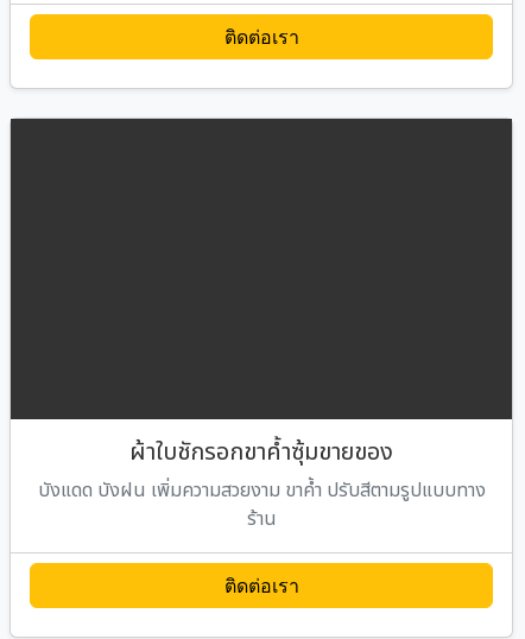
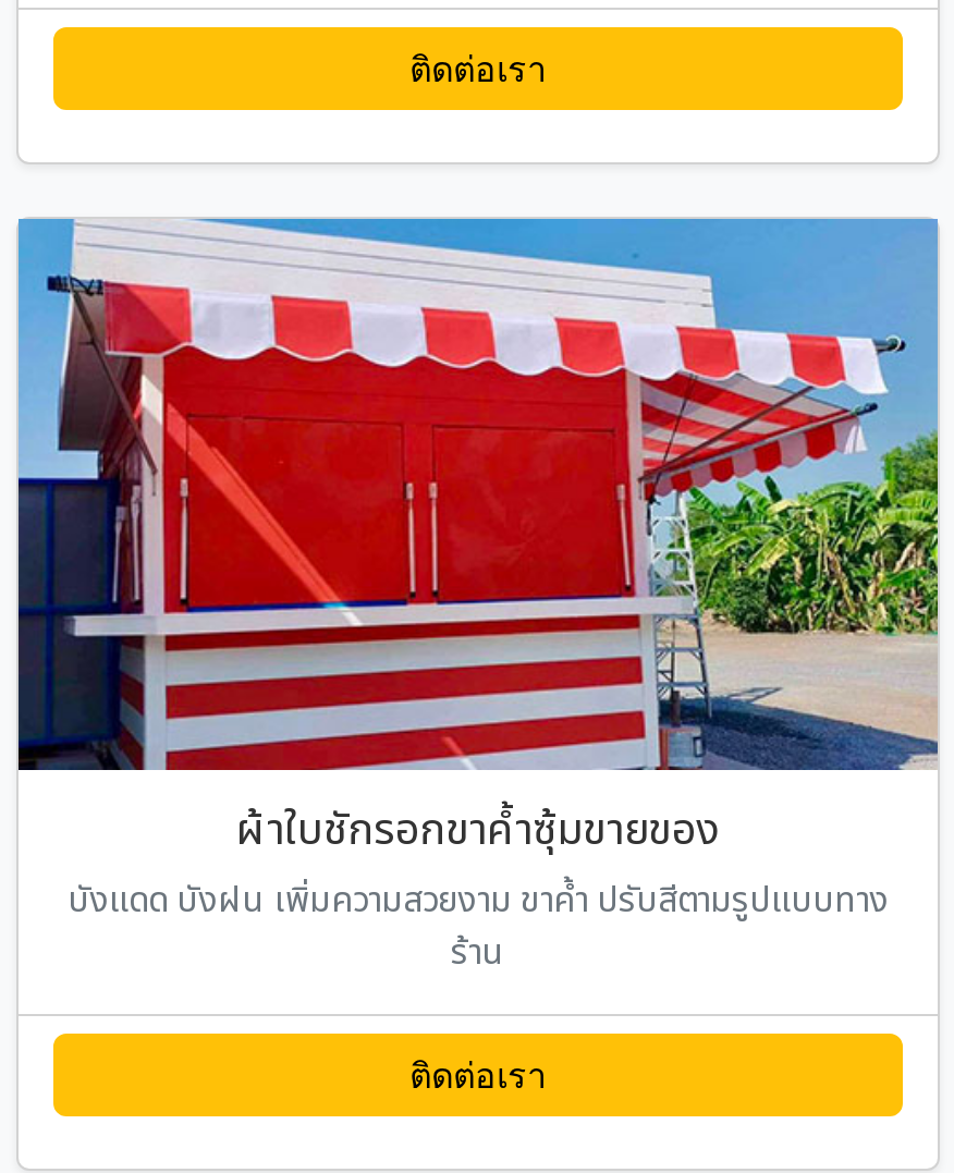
none -> [16,217,940,772] [image]

